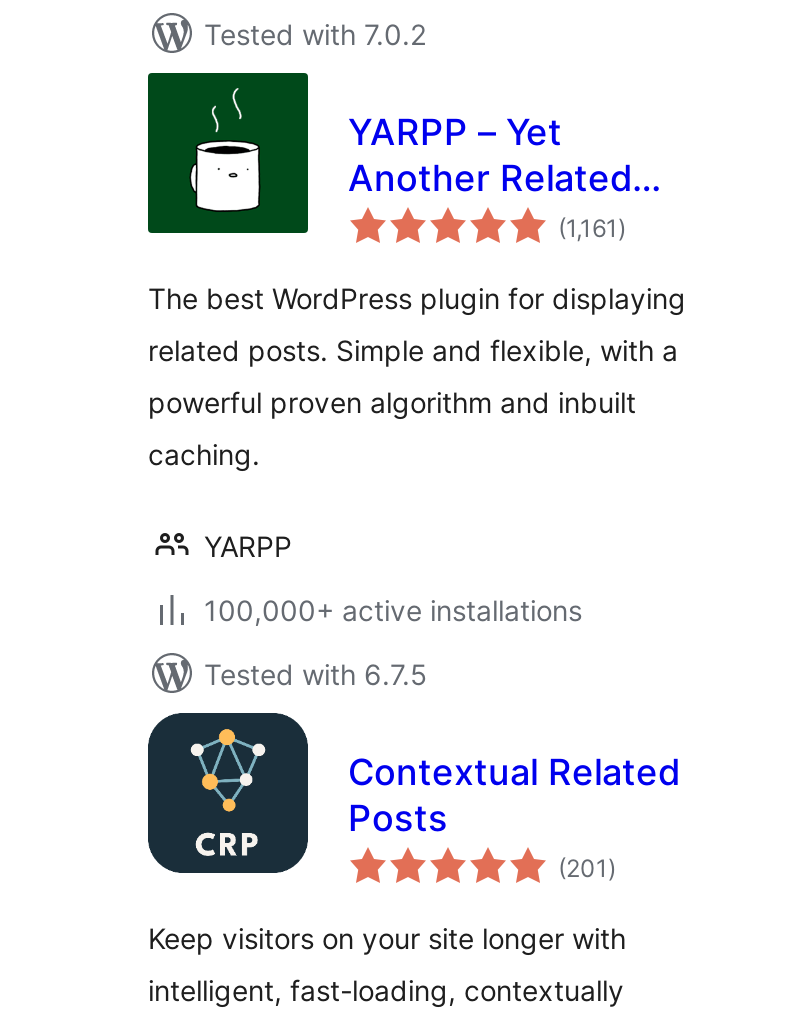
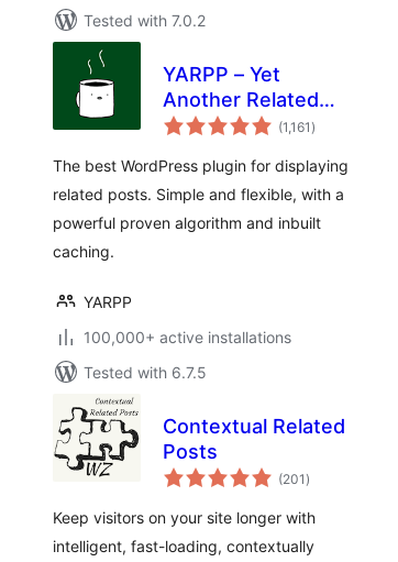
[146,711,310,875] [image] -> [53,394,141,482] [image]

